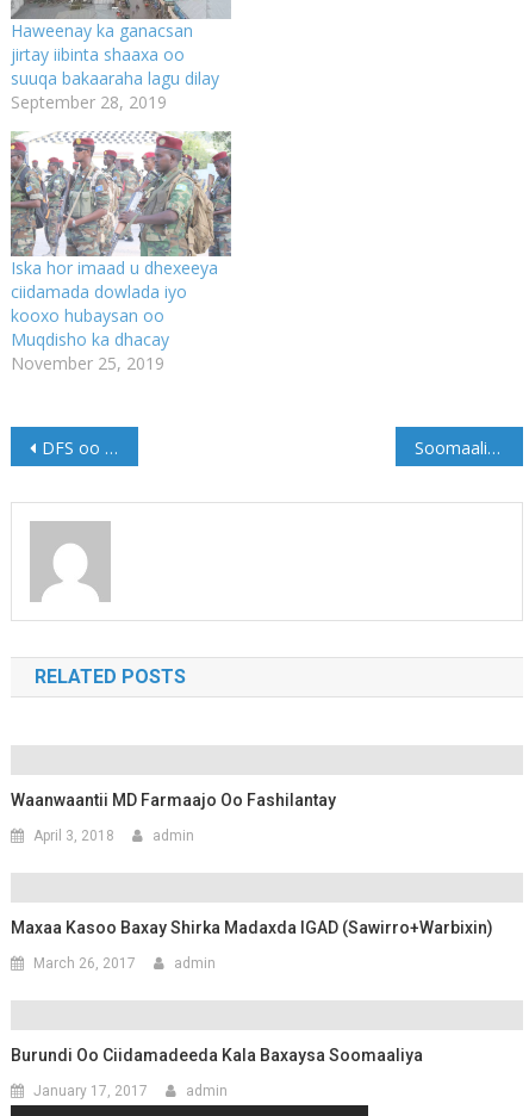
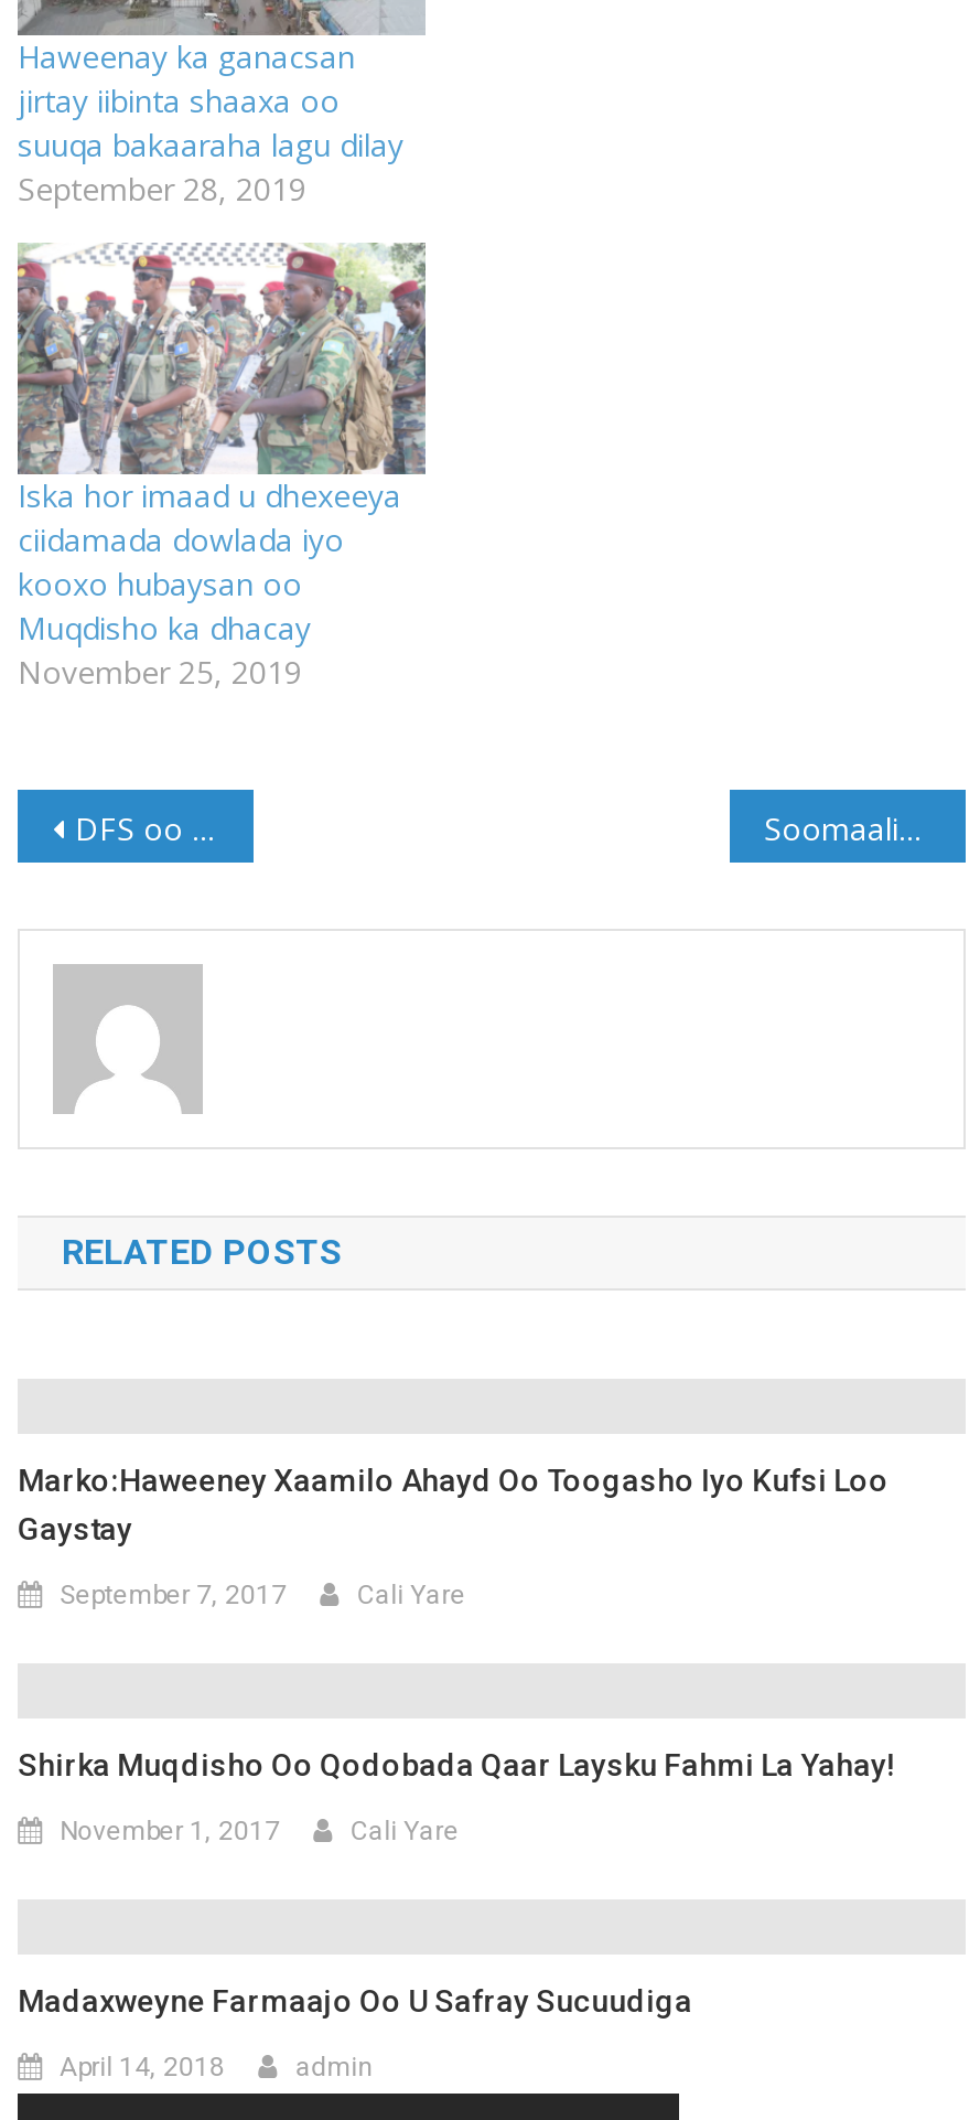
[11,790,336,810] Waanwaantii MD Farmaajo Oo Fashilantay -> [18,1463,889,1546] Marko:Haweeney Xaamilo Ahayd Oo Toogasho Iyo Kufsi Loo | Gaystay
[33,827,194,844] April 3, 2018 | admin -> [60,1580,465,1610] September 7, 2017 | Cali Yare
[11,918,493,937] Maxaa Kasoo Baxay Shirka Madaxda IGAD (Sawirro+Warbixin) -> [18,1747,895,1782] Shirka Muqdisho Oo Qodobada Qaar Laysku Fahmi La Yahay!
[33,955,216,972] March 26, 2017 | admin -> [60,1816,459,1846] November 1, 2017 | Cali Yare
[11,1046,423,1065] Burundi Oo Ciidamadeeda Kala Baxaysa Soomaaliya -> [18,1983,693,2019] Madaxweyne Farmaajo Oo U Safray Sucuudiga
[33,1083,148,1099] January 17, 2017 -> [60,2052,225,2082] April 14, 2018

